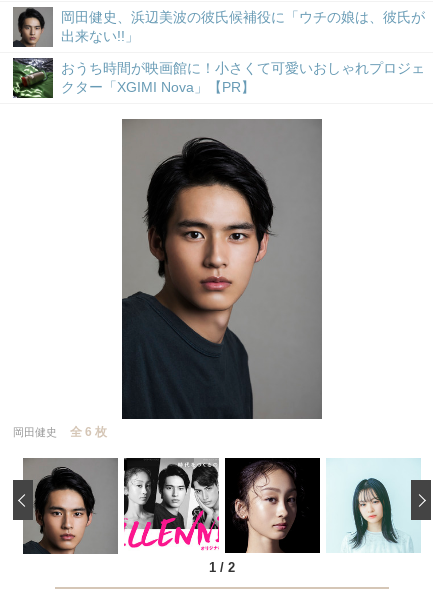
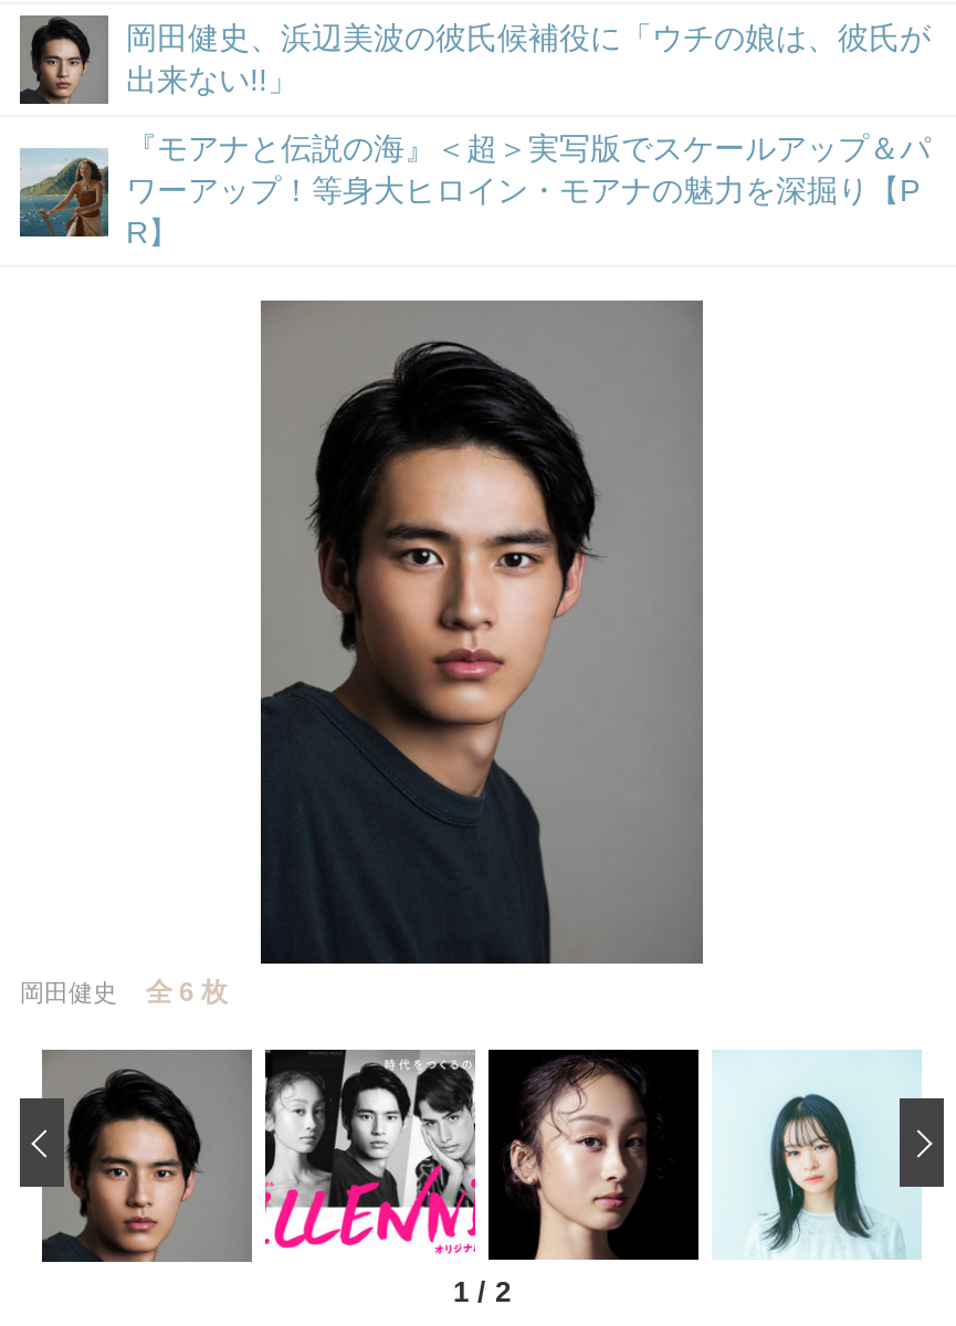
[12,57,425,99] [image] | おうち時間が映画館に！小さくて可愛いおしゃれプロジェ | クター「XGIMI Nova」【PR】 -> [20,128,931,250] [image] | 『モアナと伝説の海』＜超＞実写版でスケールアップ＆パ | ワーアップ！等身大ヒロイン・モアナの魅力を深掘り【P | R】

